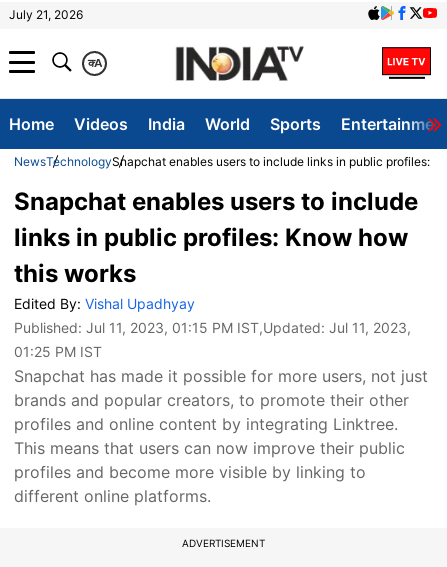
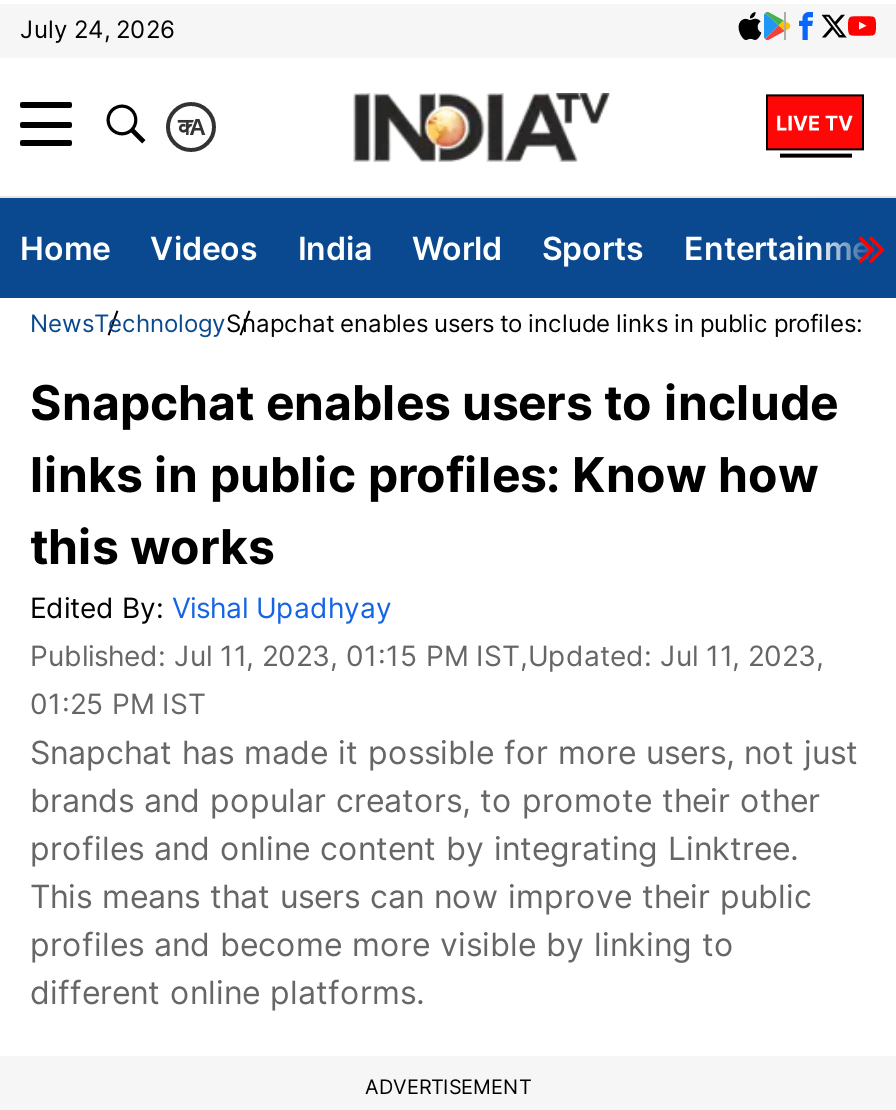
[9,7,83,22] July 21, 2026 -> [20,14,174,44] July 24, 2026

